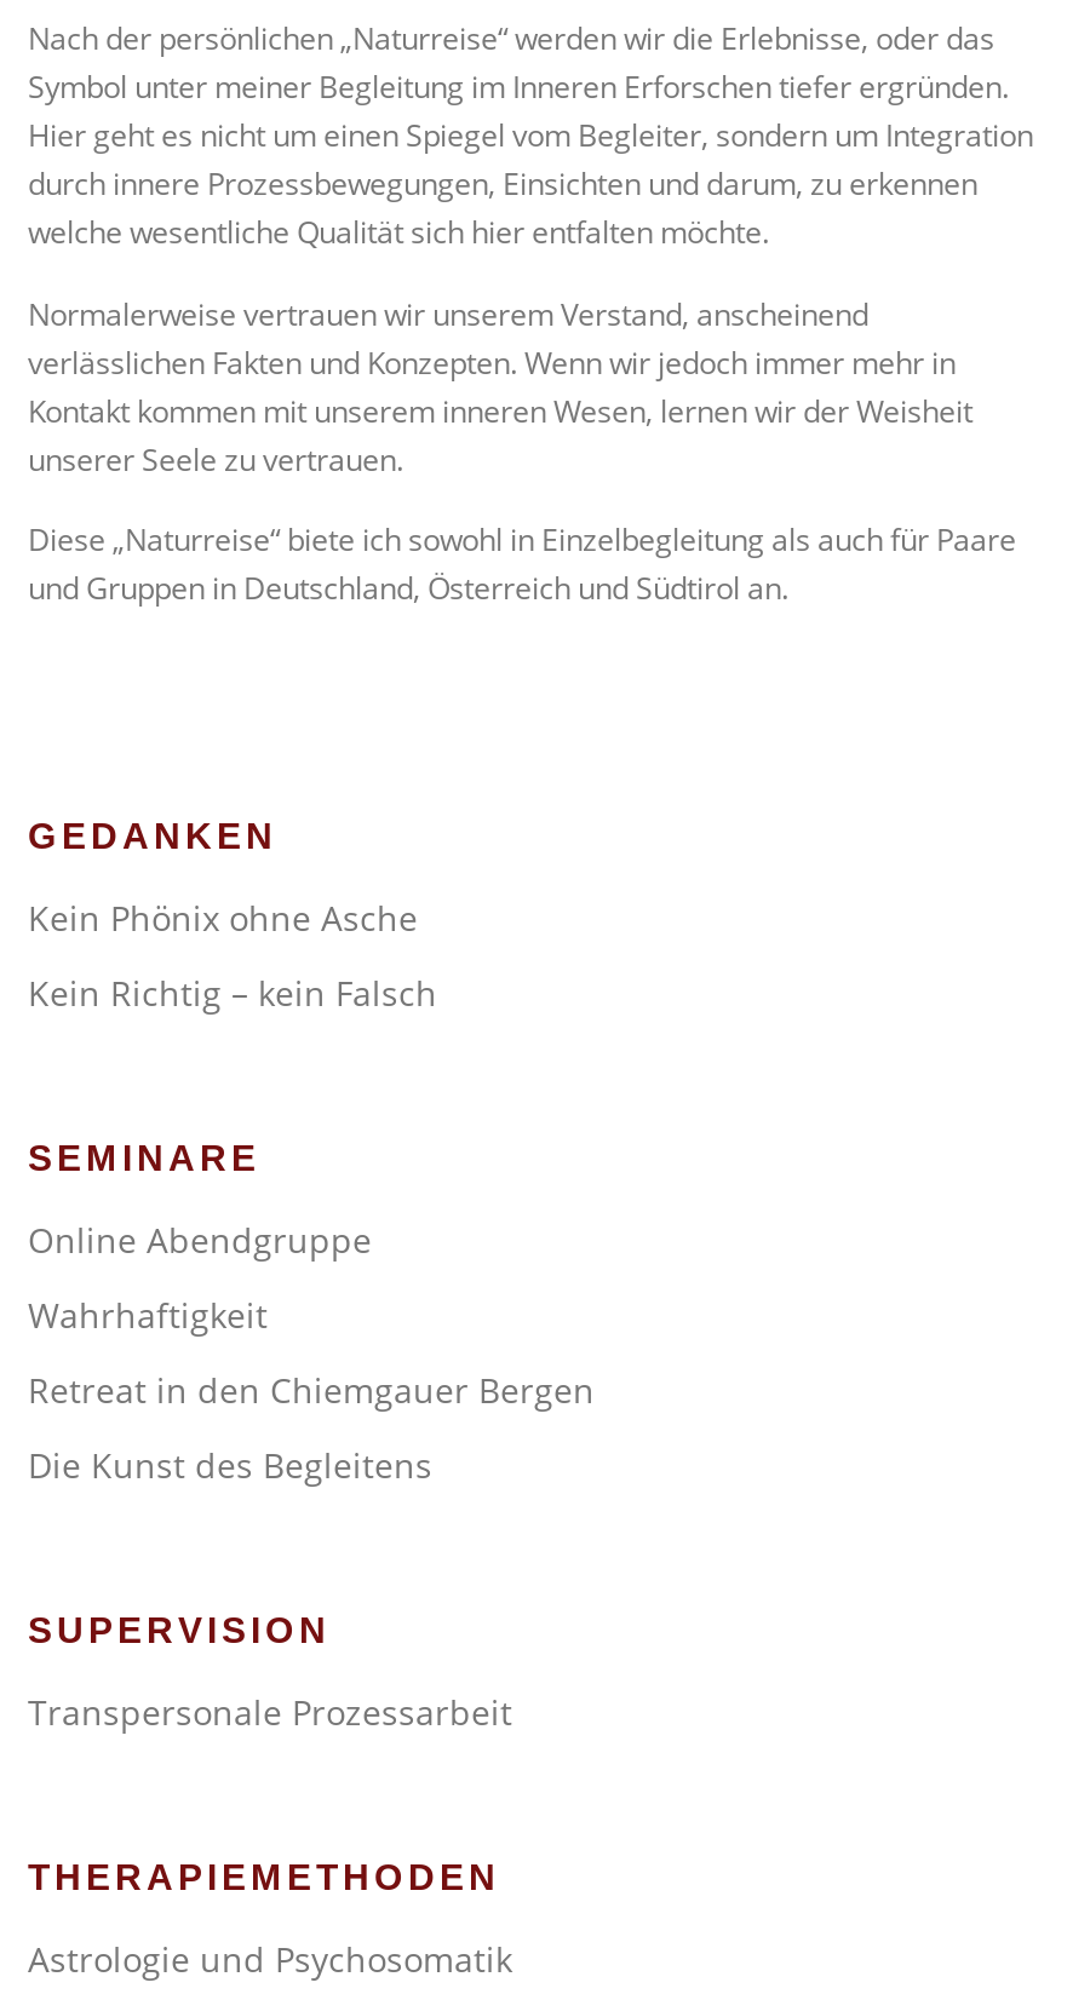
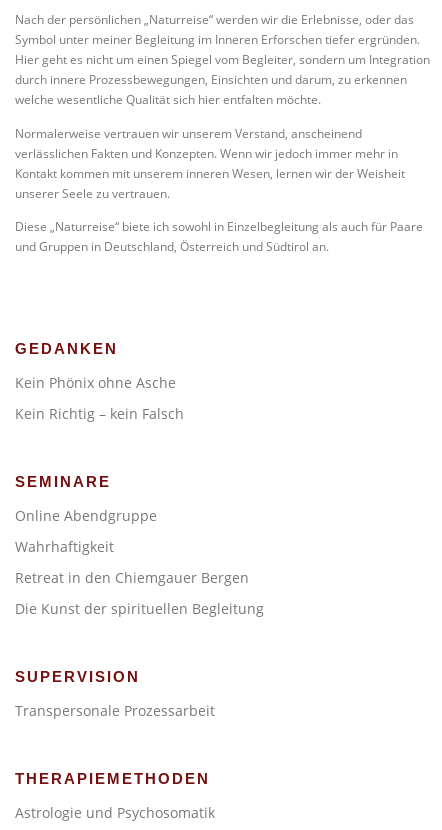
[28,1441,432,1487] Die Kunst des Begleitens -> [15,599,264,618] Die Kunst der spirituellen Begleitung

